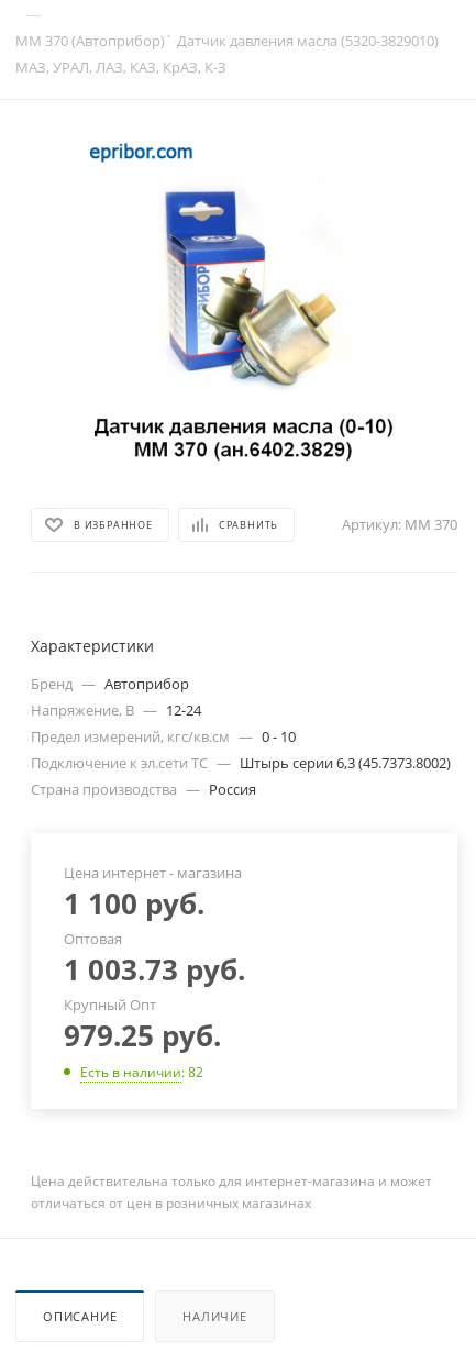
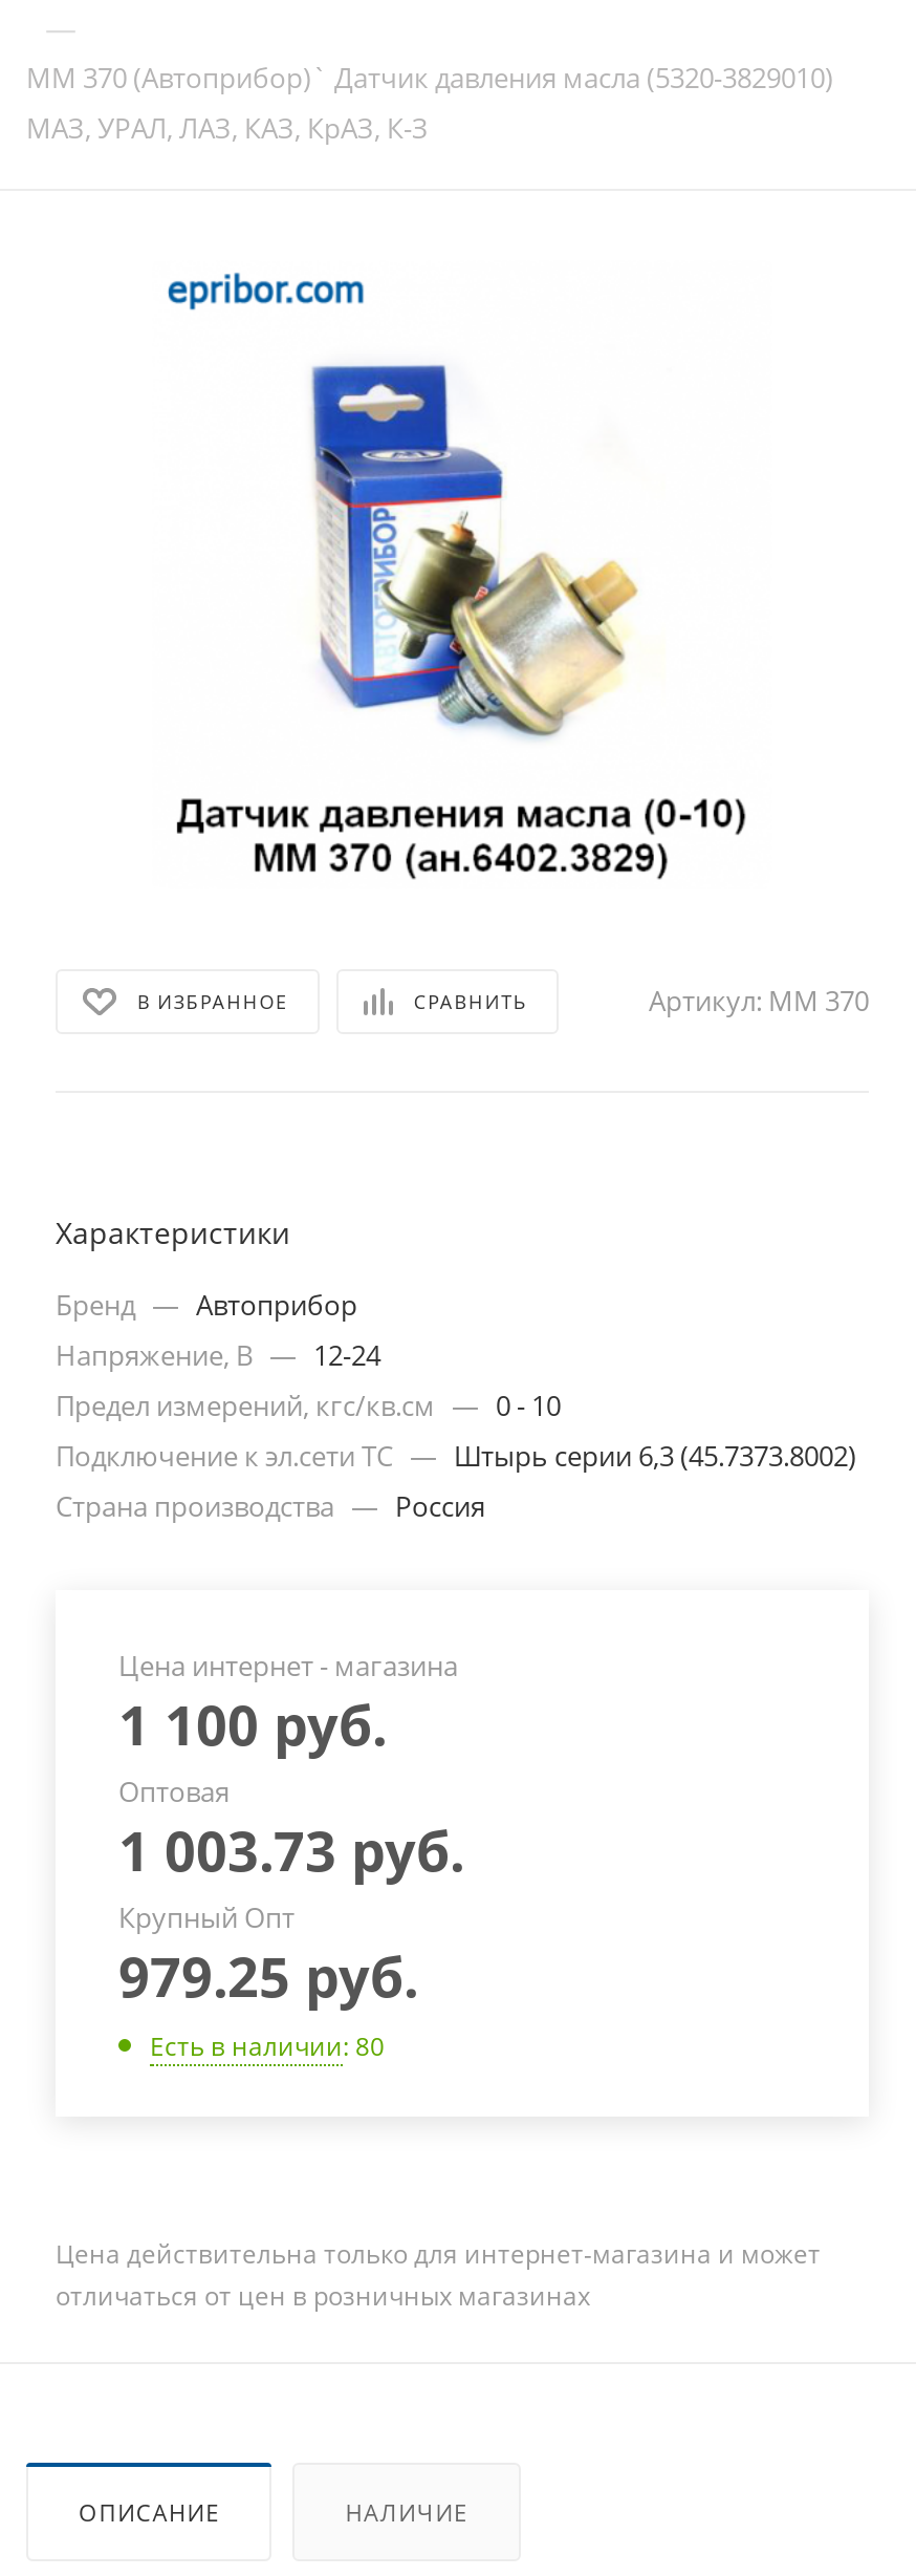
[80,1063,203,1082] Есть в наличии: 82 -> [150,2030,385,2065] Есть в наличии: 80

